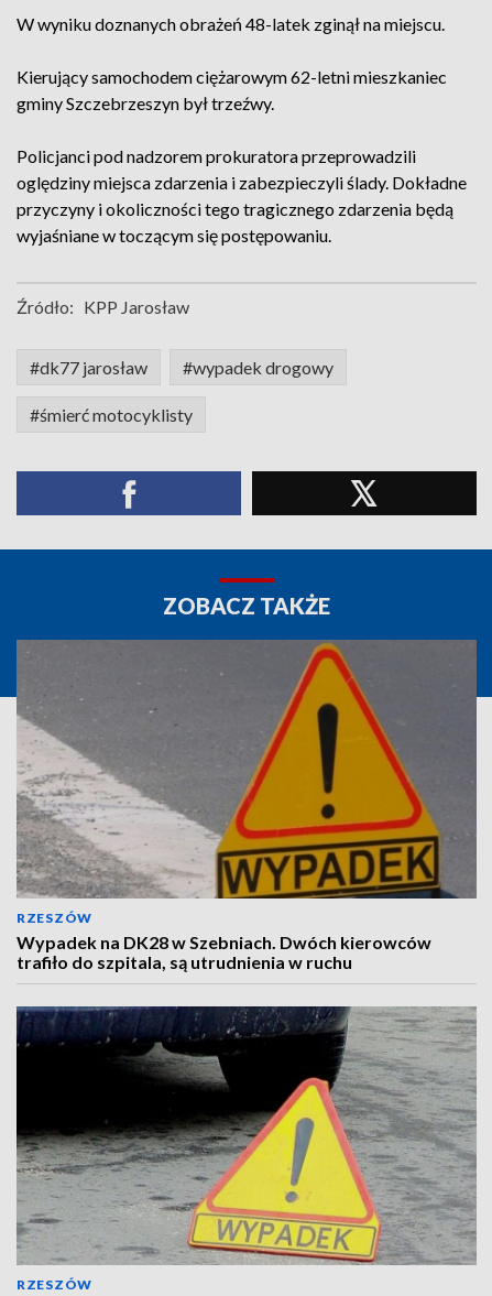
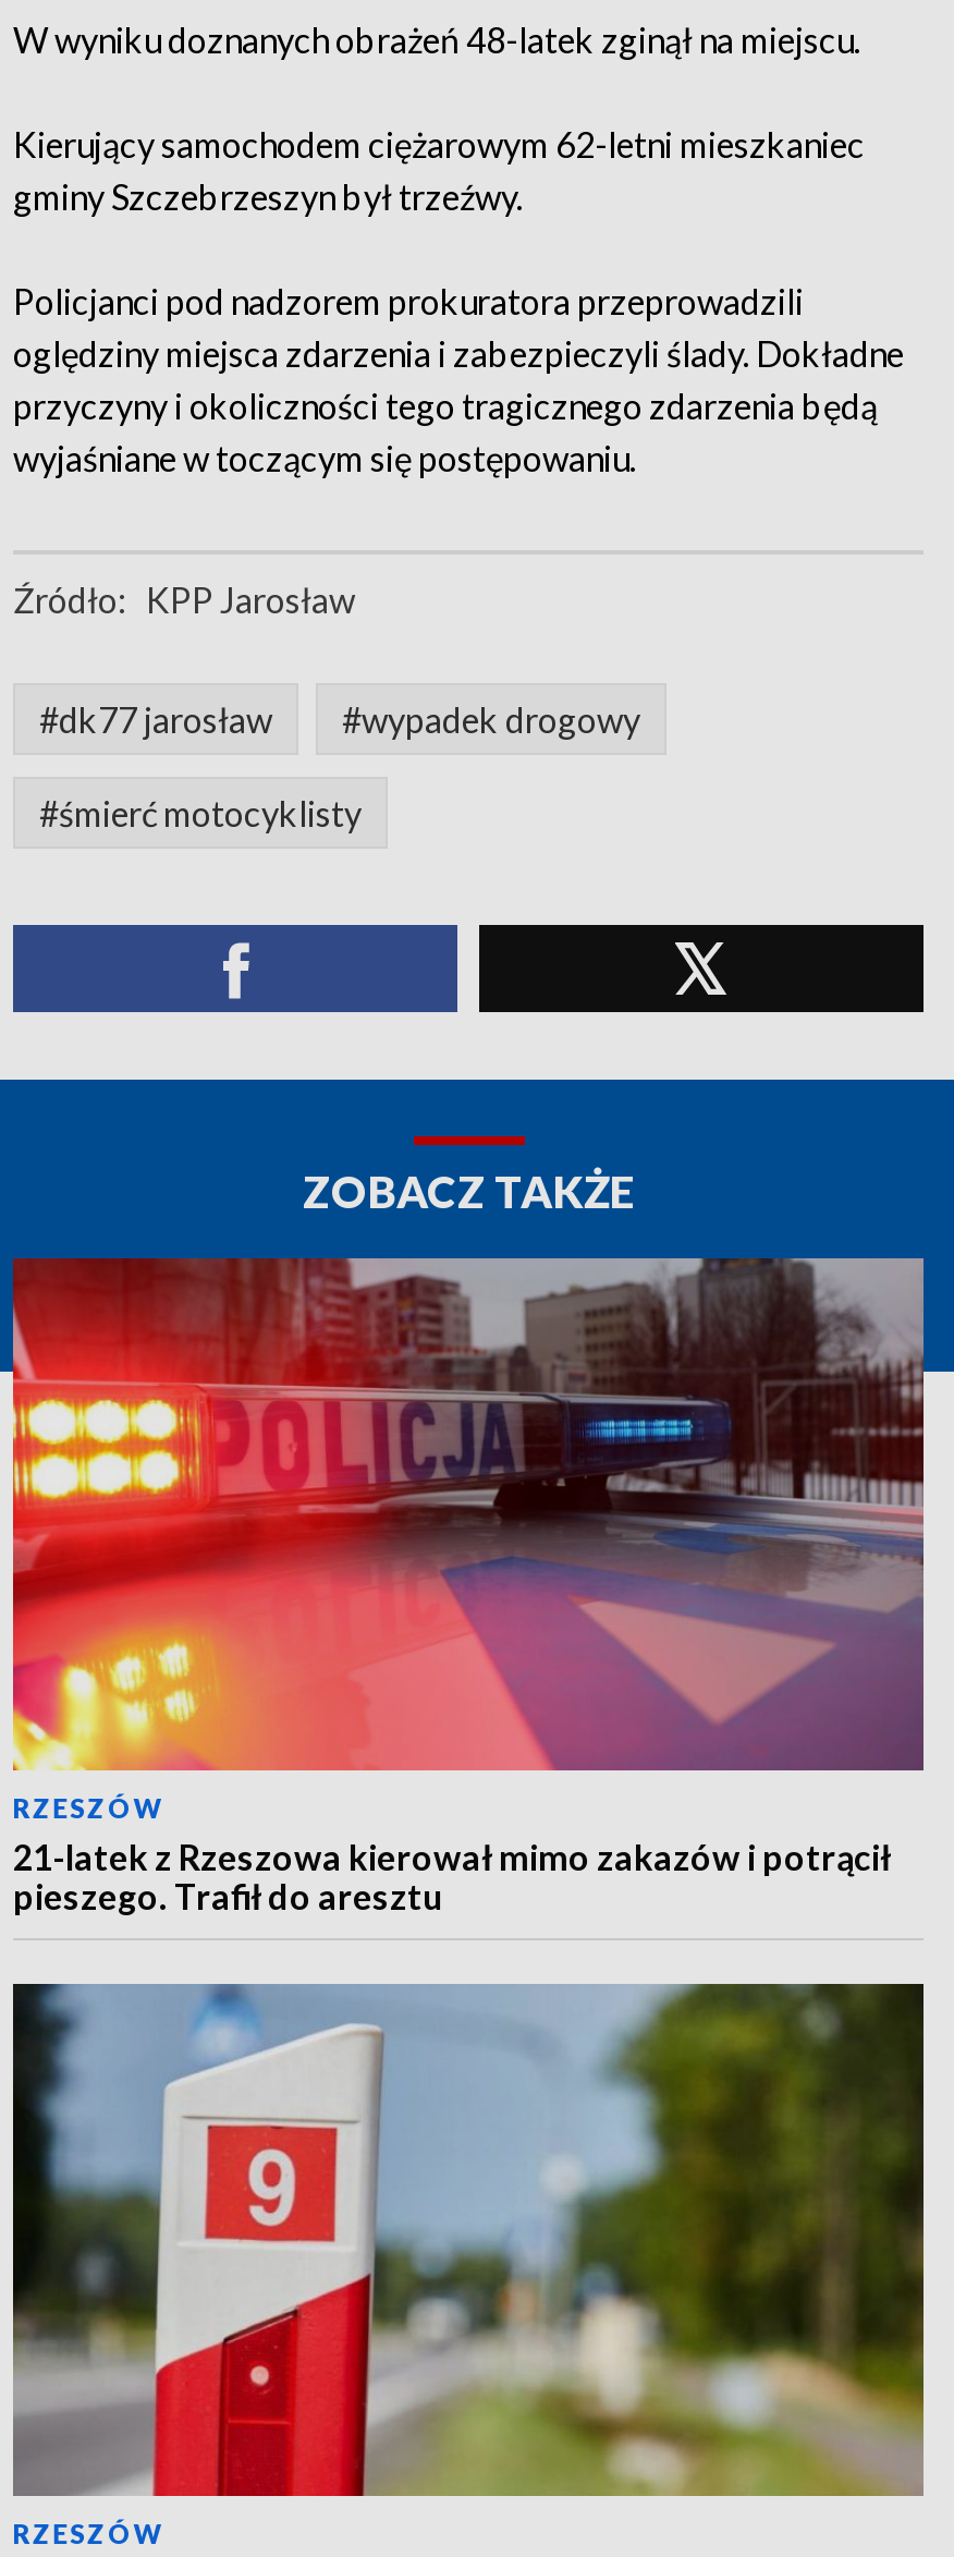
[15,639,478,972] [image] | Wypadek na DK28 w Szebniach. Dwóch kierowców | trafiło do szpitala, są utrudnienia w ruchu -> [11,1256,926,1916] [image] | 21-latek z Rzeszowa kierował mimo zakazów i potrącił | pieszego. Trafił do aresztu
[17,1005,477,1265] [image] -> [13,1982,924,2498] [image]

